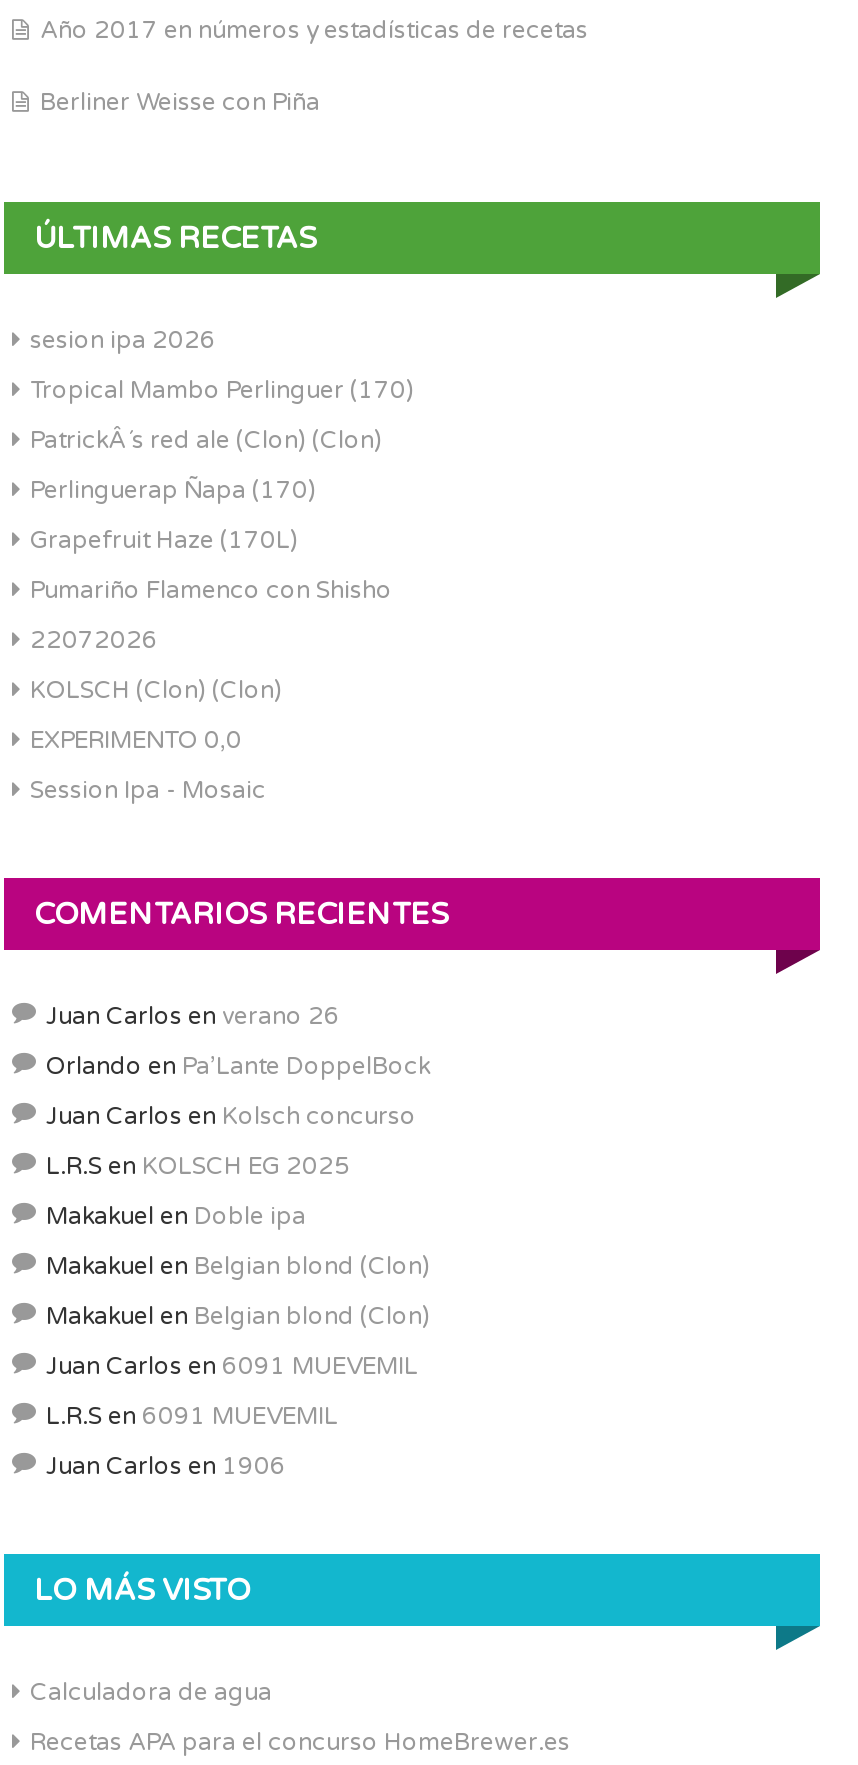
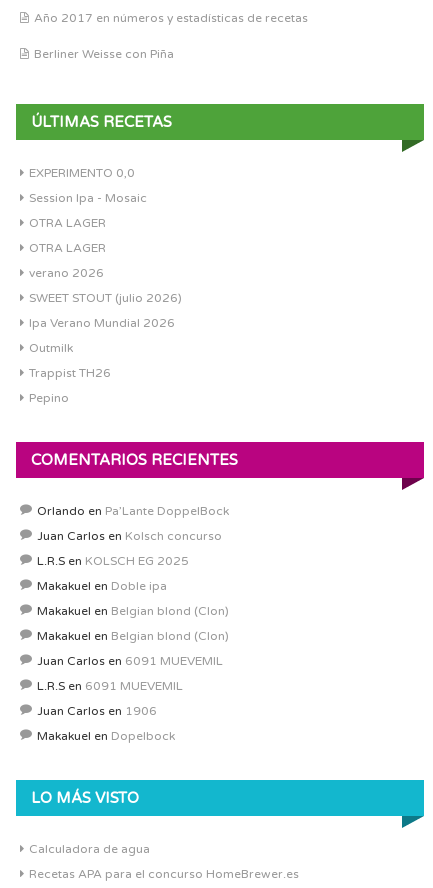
[30,326,414,704] sesion ipa 2026 | Tropical Mambo Perlinguer (170) | PatrickÂ´s red ale (Clon) (Clon) | Perlinguerap Ñapa (170) | Grapefruit Haze (170L) | Pumariño Flamenco con Shisho | 22072026 | KOLSCH (Clon) (Clon) -> none
moved [30,726,266,804] -> [29,166,147,205]: EXPERIMENTO 0,0 | Session Ipa - Mosaic
none -> [29,216,182,405] OTRA LAGER | OTRA LAGER | verano 2026 | SWEET STOUT (julio 2026) | Ipa Verano Mundial 2026 | Outmilk | Trappist TH26 | Pepino
[46,1002,340,1030] Juan Carlos en verano 26 -> none
moved [46,1052,430,1480] -> [37,504,229,718]: Orlando en Pa’Lante DoppelBock | Juan Carlos en Kolsch concurso | L.R.S en KOLSCH EG 2025 | ... | L.R.S en 6091 MUEVEMIL | Juan Carlos en 1906
none -> [37,729,175,743] Makakuel en Dopelbock

